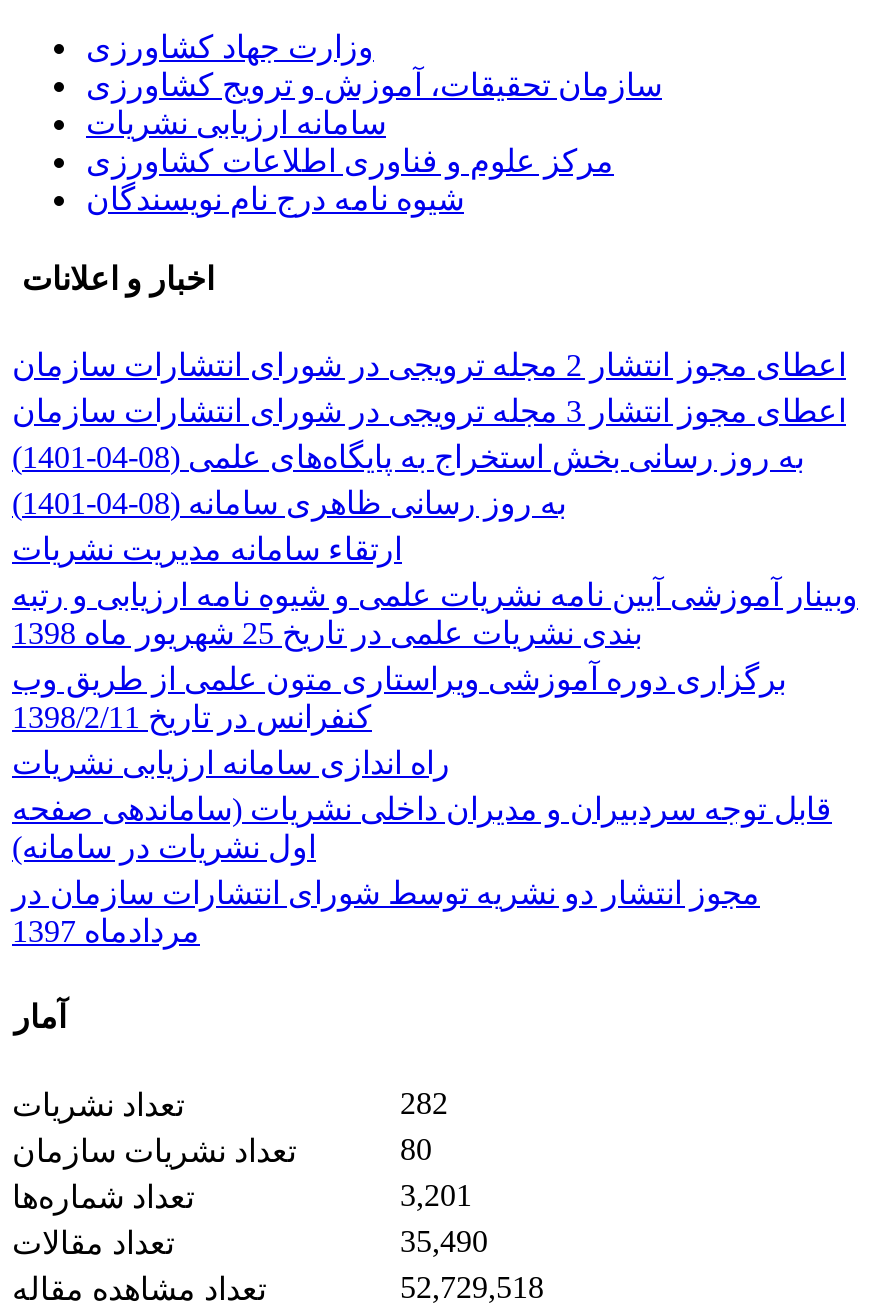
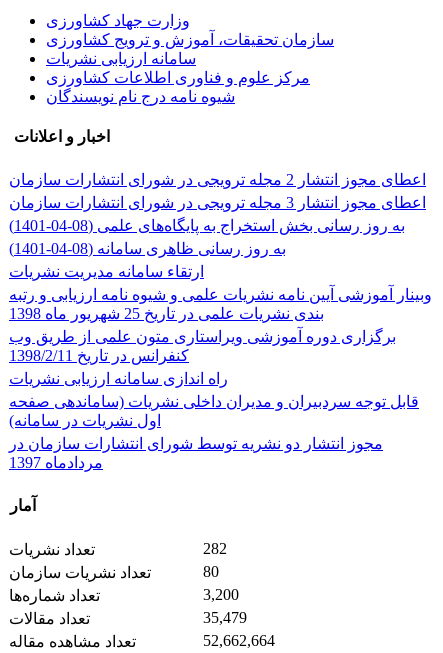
[400,1177,472,1211] 3,201 -> [203,586,239,603] 3,200
[400,1223,488,1257] 35,490 -> [203,609,247,626] 35,479
[400,1269,544,1303] 52,729,518 -> [203,632,275,649] 52,662,664

